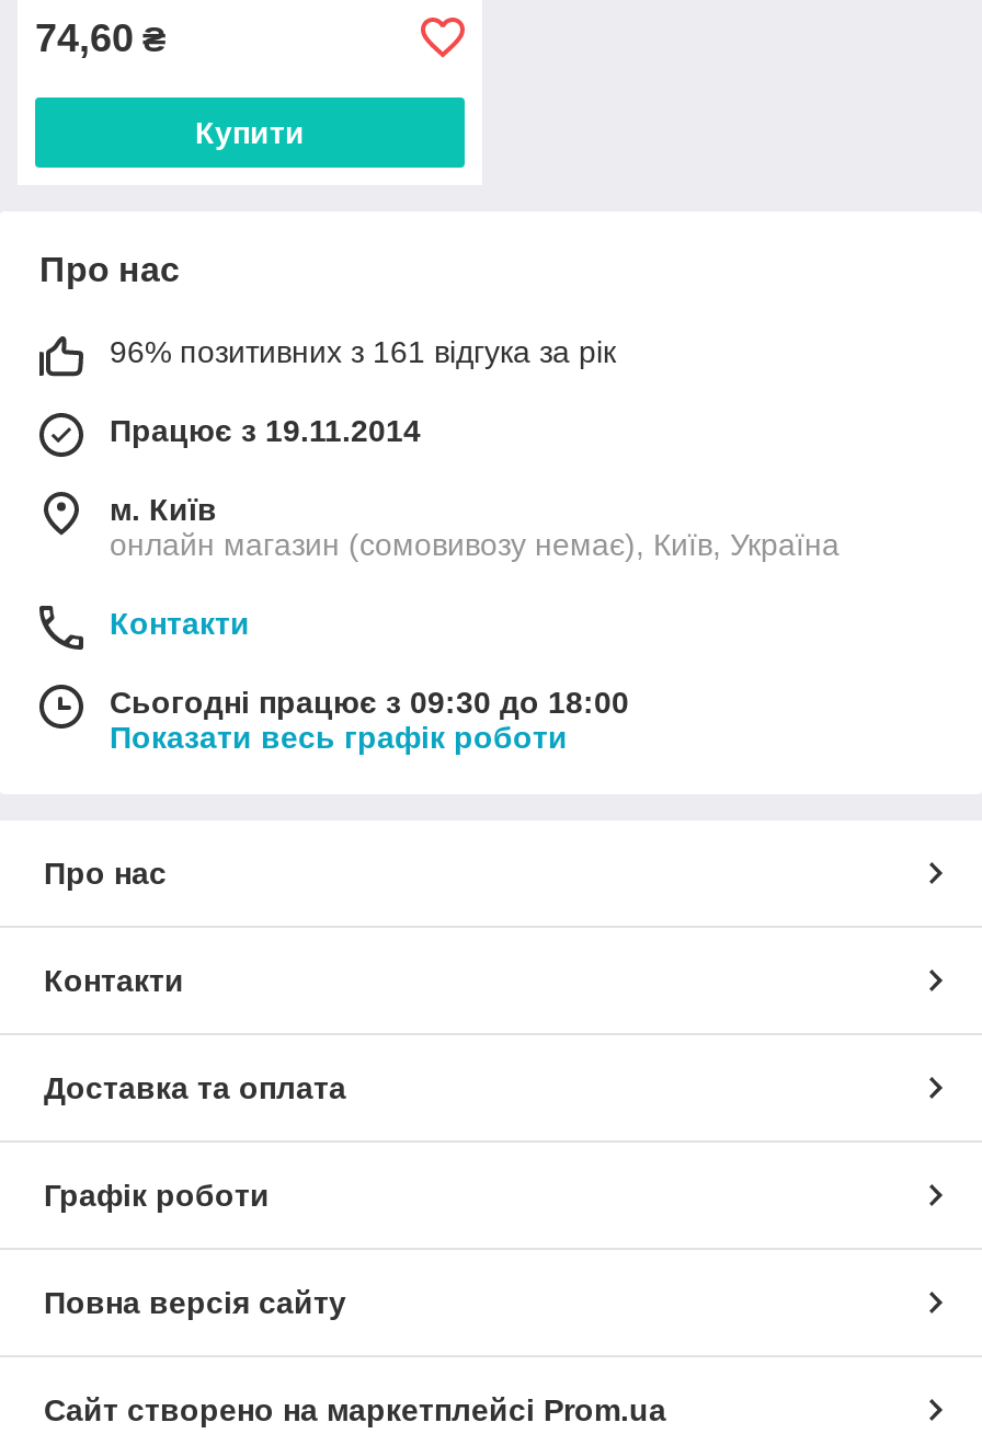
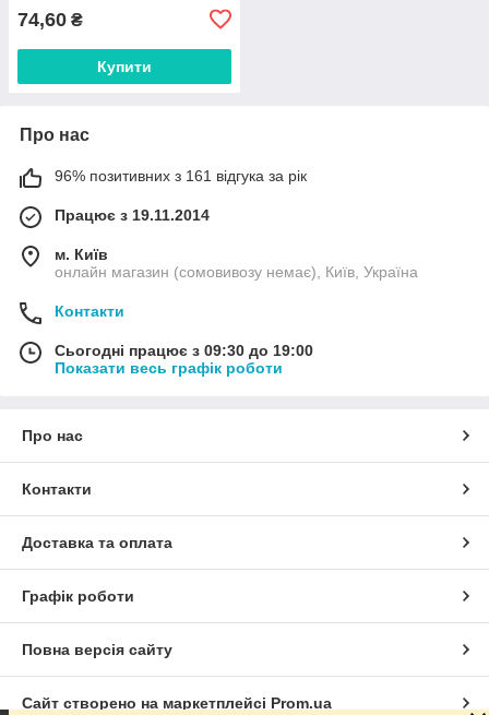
[110,684,629,719] Сьогодні працює з 09:30 до 18:00 -> [55,341,313,359] Сьогодні працює з 09:30 до 19:00

